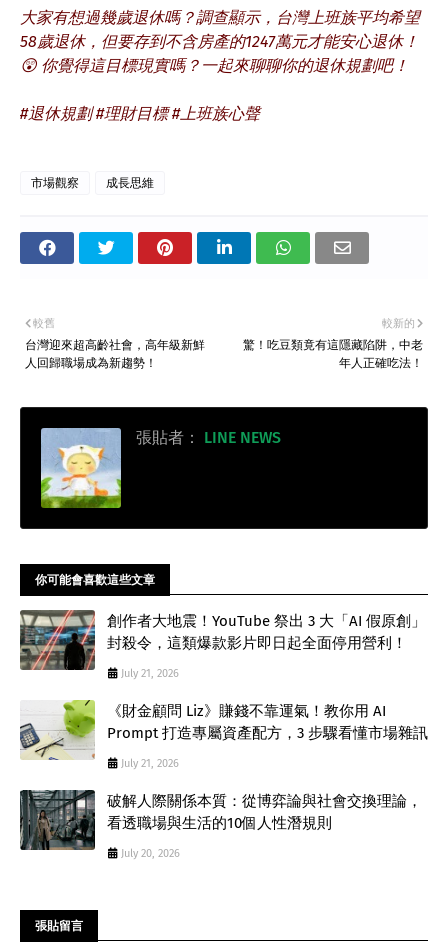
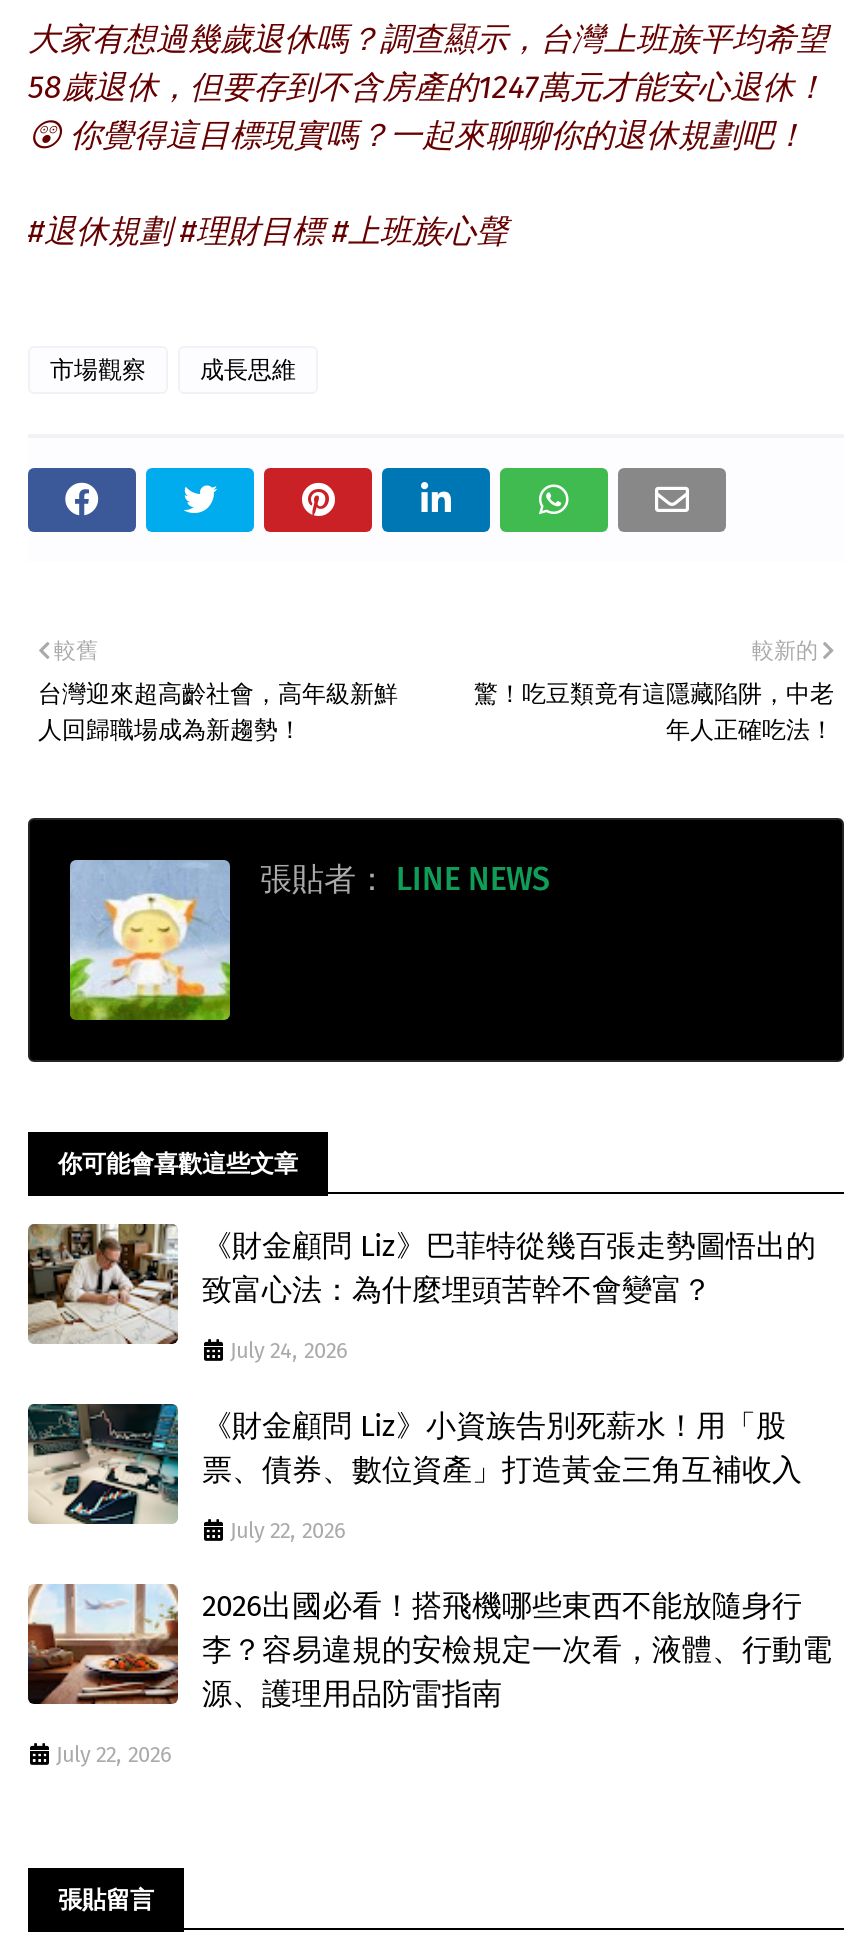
[20,610,426,671] [image] | 創作者大地震！YouTube 祭出 3 大「AI 假原創」 | 封殺令，這類爆款影片即日起全面停用營利！ -> [28,1224,816,1346] [image] | 《財金顧問 Liz》巴菲特從幾百張走勢圖悟出的 | 致富心法：為什麼埋頭苦幹不會變富？
[121,667,179,680] July 21, 2026 -> [230,1339,348,1365] July 24, 2026
[19,699,428,760] [image] | 《財金顧問 Liz》賺錢不靠運氣！教你用 AI | Prompt 打造專屬資產配方，3 步驟看懂市場雜訊 -> [26,1402,802,1524] [image] | 《財金顧問 Liz》小資族告別死薪水！用「股 | 票、債券、數位資產」打造黃金三角互補收入
[121,757,179,770] July 21, 2026 -> [230,1519,346,1545] July 22, 2026
[20,789,422,840] [image] | 破解人際關係本質：從博弈論與社會交換理論， | 看透職場與生活的10個人性潛規則 -> [26,1584,832,1713] [image] | 2026出國必看！搭飛機哪些東西不能放隨身行 | 李？容易違規的安檢規定一次看，液體、行動電 | 源、護理用品防雷指南
[121,847,180,860] July 20, 2026 -> [56,1743,172,1769] July 22, 2026

